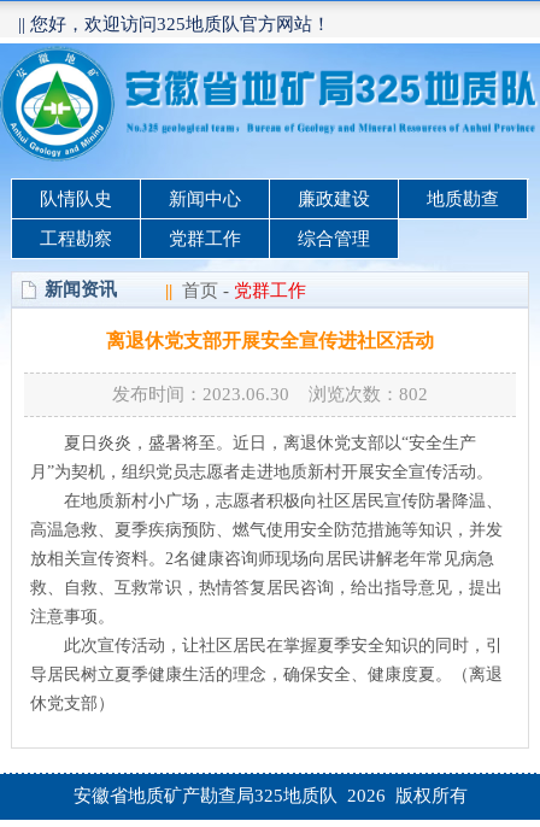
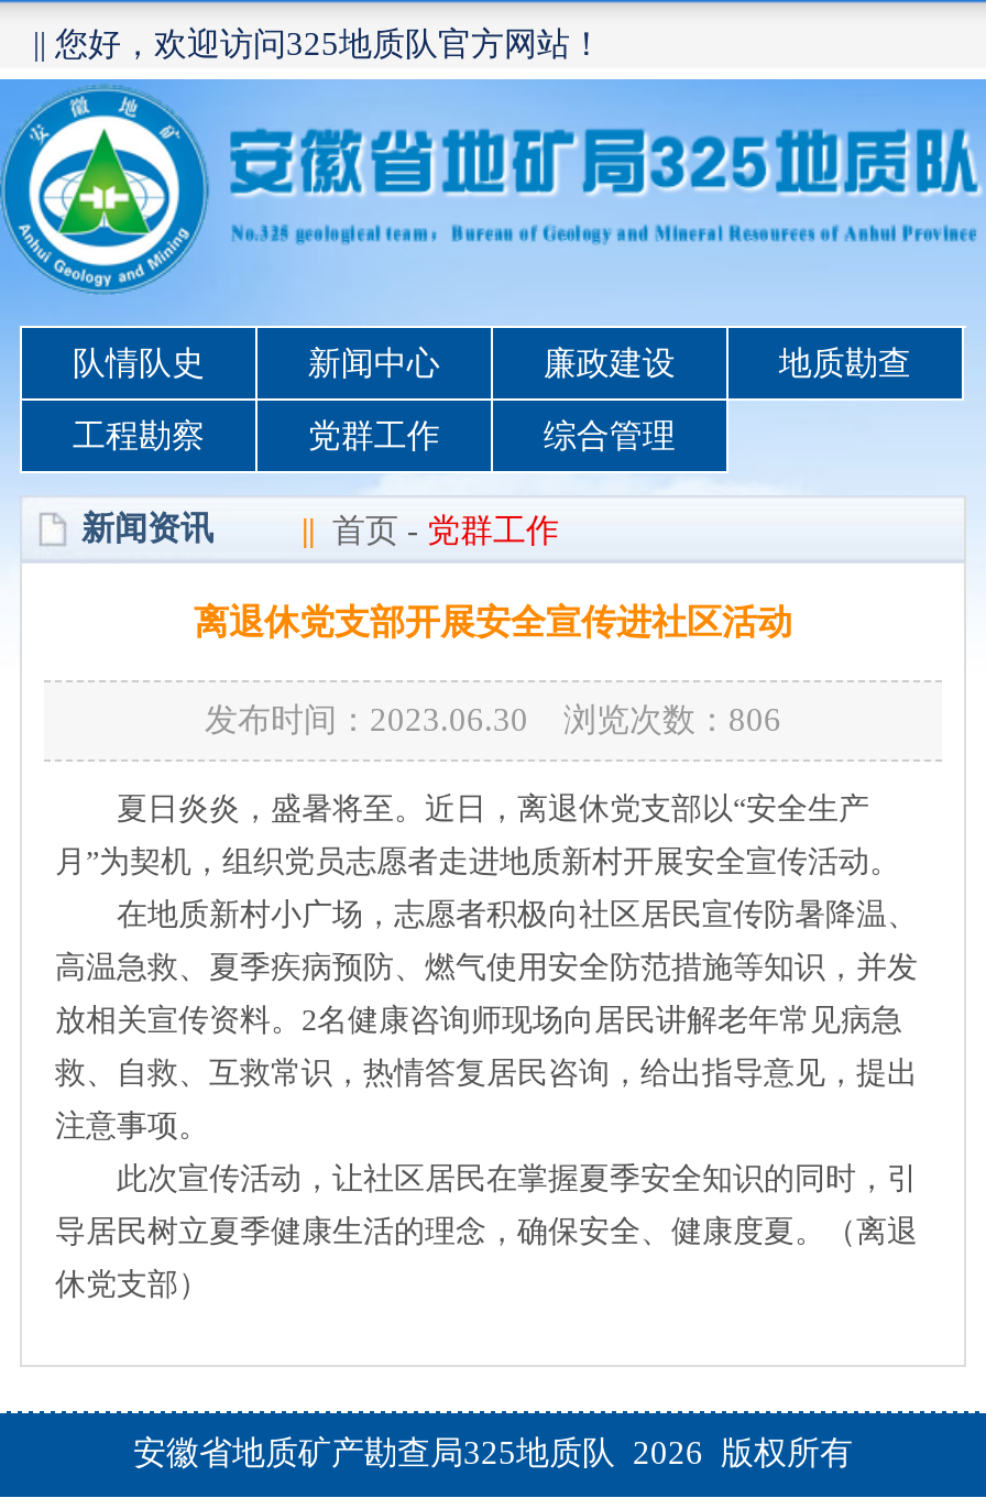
[112,385,428,404] 发布时间：2023.06.30 浏览次数：802 -> [205,702,781,737] 发布时间：2023.06.30 浏览次数：806

